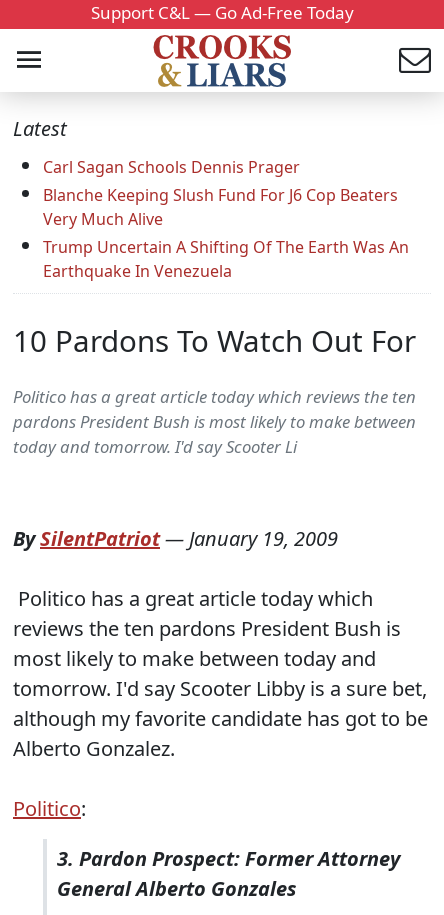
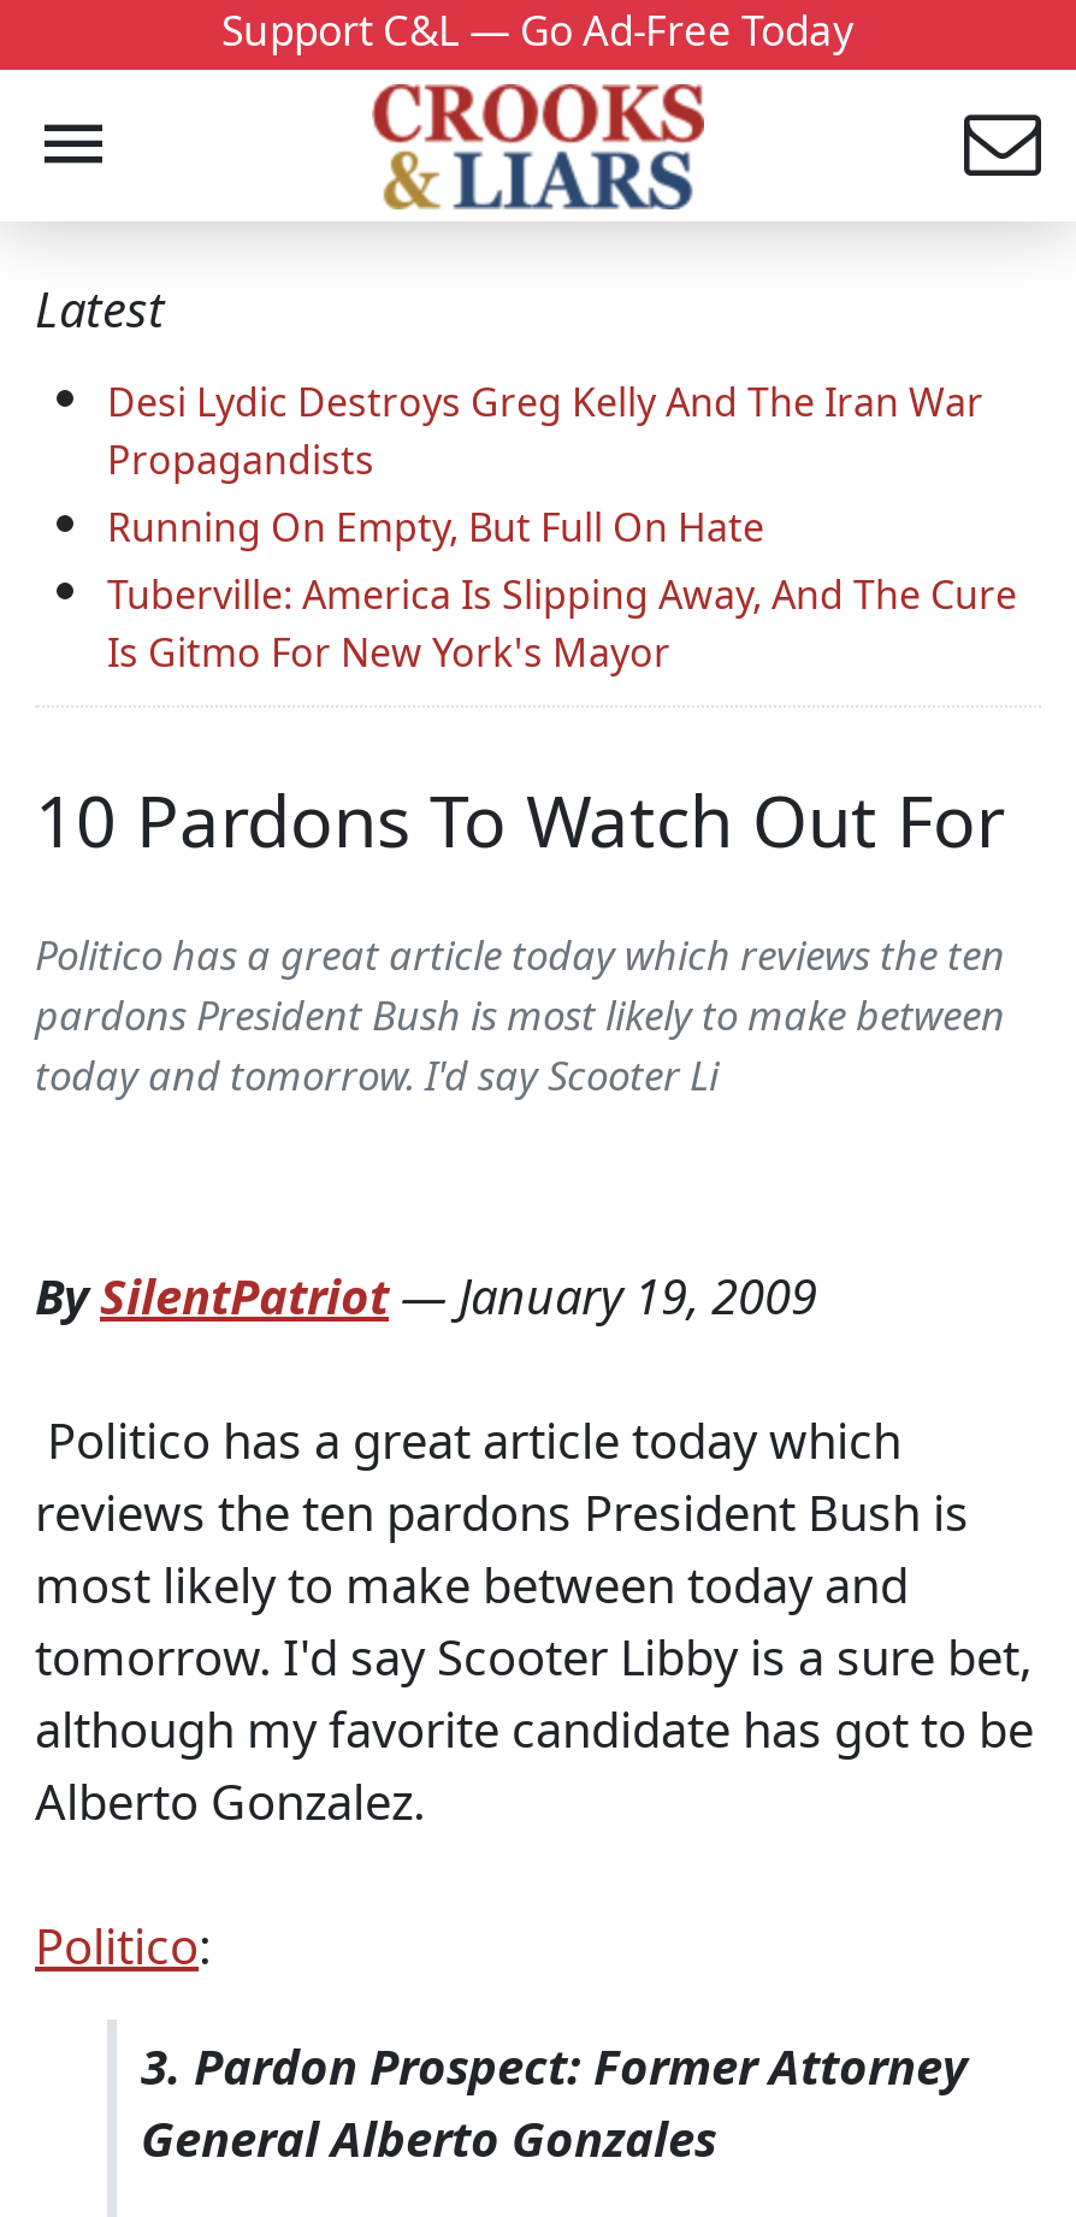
[43,156,409,282] Carl Sagan Schools Dennis Prager | Blanche Keeping Slush Fund For J6 Cop Beaters | Very Much Alive | Trump Uncertain A Shifting Of The Earth Was An | Earthquake In Venezuela -> [107,376,1017,680] Desi Lydic Destroys Greg Kelly And The Iran War | Propagandists | Running On Empty, But Full On Hate | Tuberville: America Is Slipping Away, And The Cure | Is Gitmo For New York's Mayor

